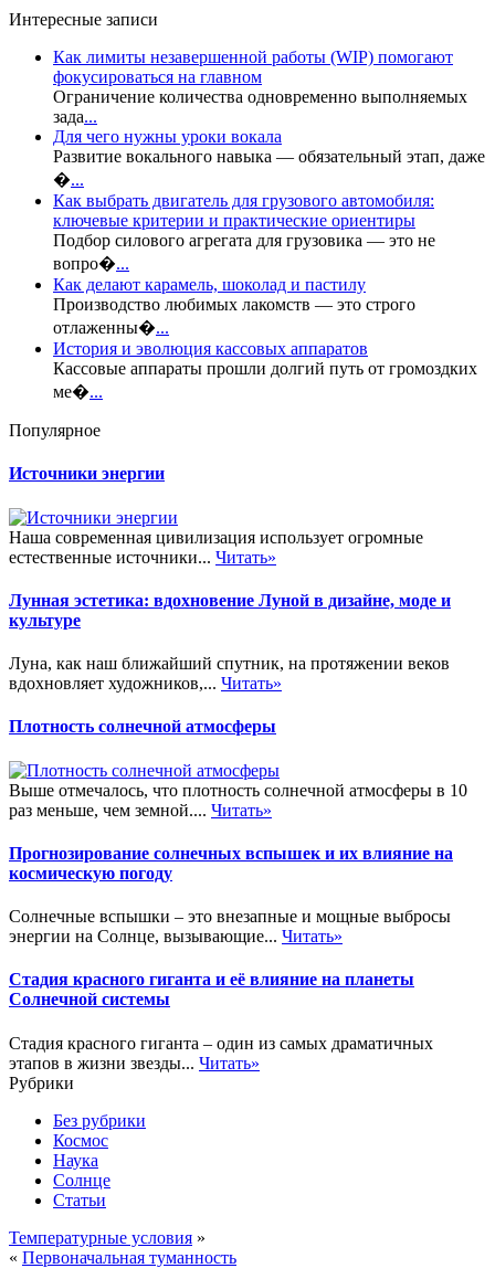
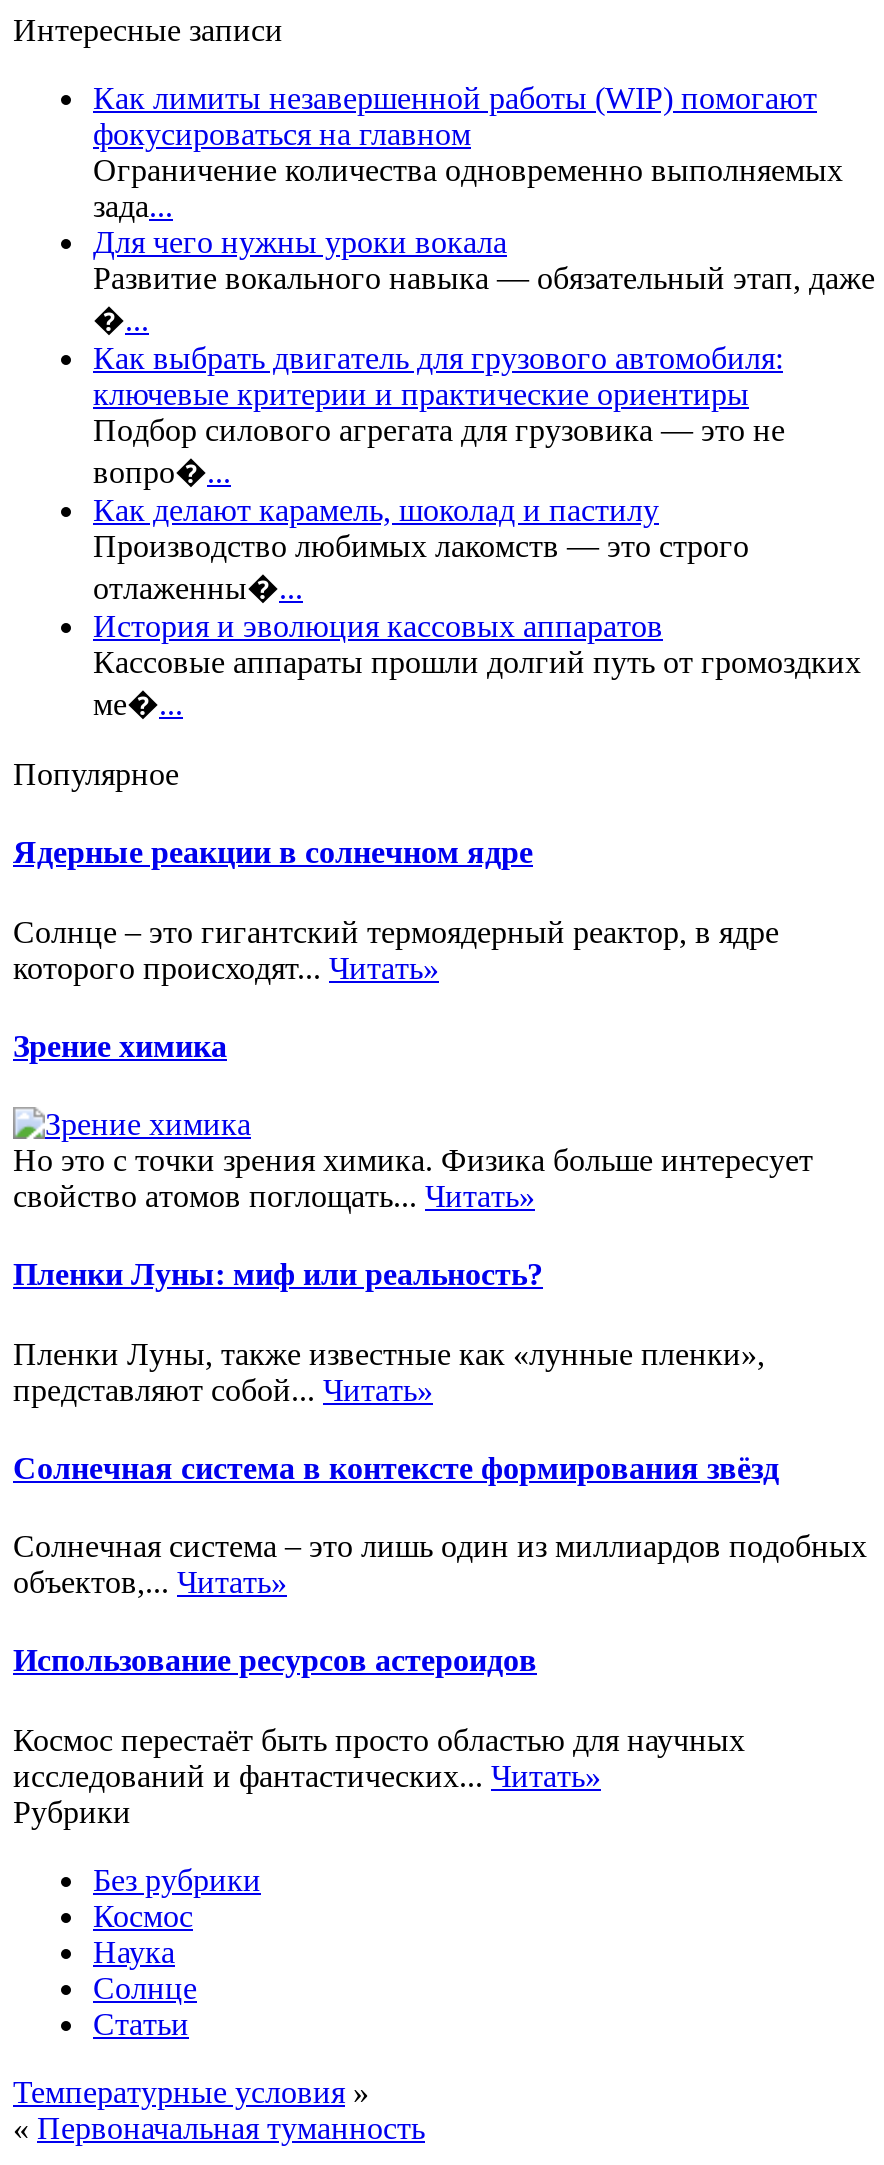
[9,464,165,483] Источники энергии -> [13,836,533,870] Ядерные реакции в солнечном ядре
[9,527,423,566] Наша современная цивилизация использует огромные | естественные источники... Читать» -> [13,914,779,984] Солнце – это гигантский термоядерный реактор, в ядре | которого происходят... Читать»
[9,591,451,629] Лунная эстетика: вдохновение Луной в дизайне, моде и | культуре -> [13,1029,227,1063] Зрение химика
[9,654,450,693] Луна, как наш ближайший спутник, на протяжении веков | вдохновляет художников,... Читать» -> [13,1143,813,1213] Но это с точки зрения химика. Физика больше интересует | свойство атомов поглощать... Читать»
[9,717,276,736] Плотность солнечной атмосферы -> [13,1258,543,1292] Пленки Луны: миф или реальность?
[9,780,467,819] Выше отмечалось, что плотность солнечной атмосферы в 10 | раз меньше, чем земной.... Читать» -> [13,1336,765,1406] Пленки Луны, также известные как «лунные пленки», | представляют собой... Читать»
[9,844,453,882] Прогнозирование солнечных вспышек и их влияние на | космическую погоду -> [13,1451,779,1485] Солнечная система в контексте формирования звёзд
[9,907,451,946] Солнечные вспышки – это внезапные и мощные выбросы | энергии на Солнце, вызывающие... Читать» -> [13,1529,867,1599] Солнечная система – это лишь один из миллиардов подобных | объектов,... Читать»
[9,970,414,1009] Стадия красного гиганта и её влияние на планеты | Солнечной системы -> [13,1644,537,1678] Использование ресурсов астероидов
[9,1033,433,1072] Стадия красного гиганта – один из самых драматичных | этапов в жизни звезды... Читать» -> [13,1722,745,1792] Космос перестаёт быть просто областью для научных | исследований и фантастических... Читать»

